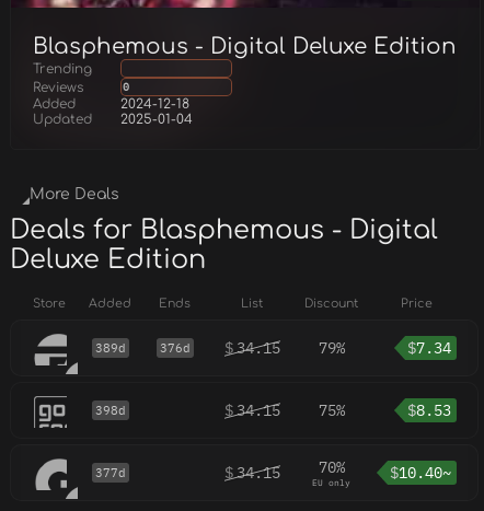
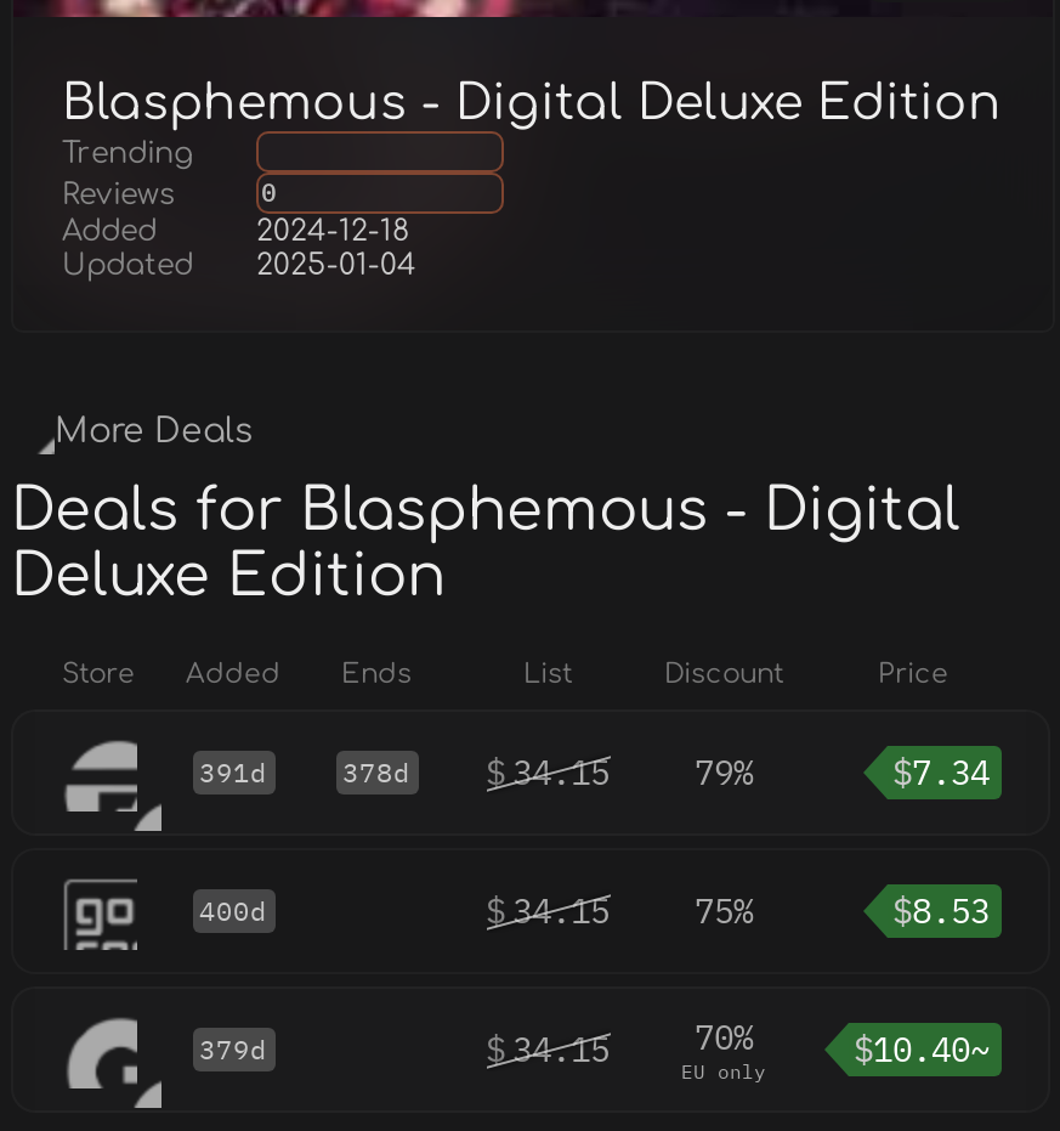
[95,340,190,356] 389d | 376d -> [199,756,410,790] 391d | 378d
[95,403,125,418] 398d -> [199,894,267,928] 400d
[95,465,125,480] 377d -> [199,1033,267,1067] 379d

